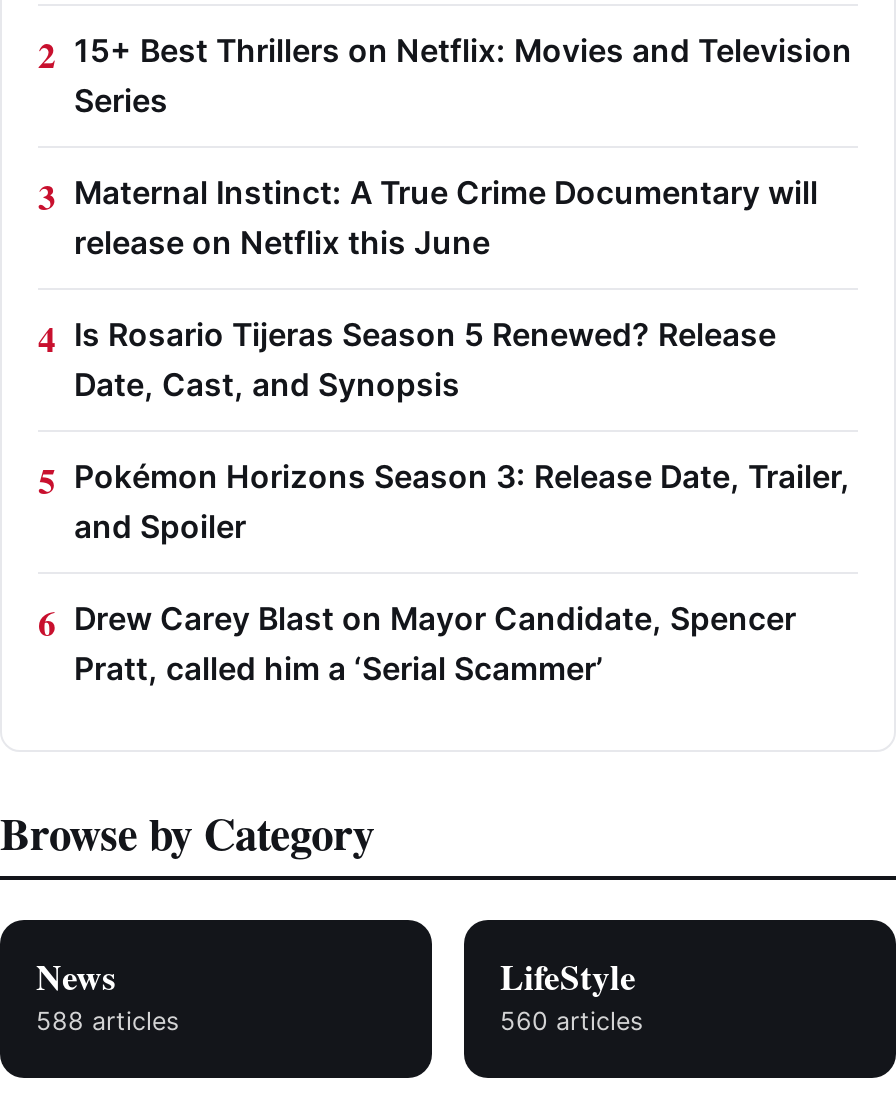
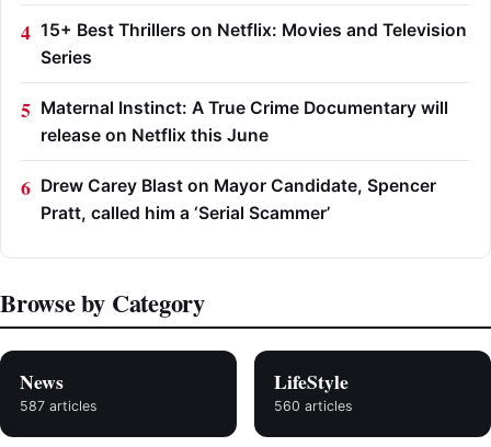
[74,315,850,545] Is Rosario Tijeras Season 5 Renewed? Release | Date, Cast, and Synopsis | Pokémon Horizons Season 3: Release Date, Trailer, | and Spoiler -> none
[36,1005,180,1035] 588 articles -> [20,397,98,414] 587 articles

